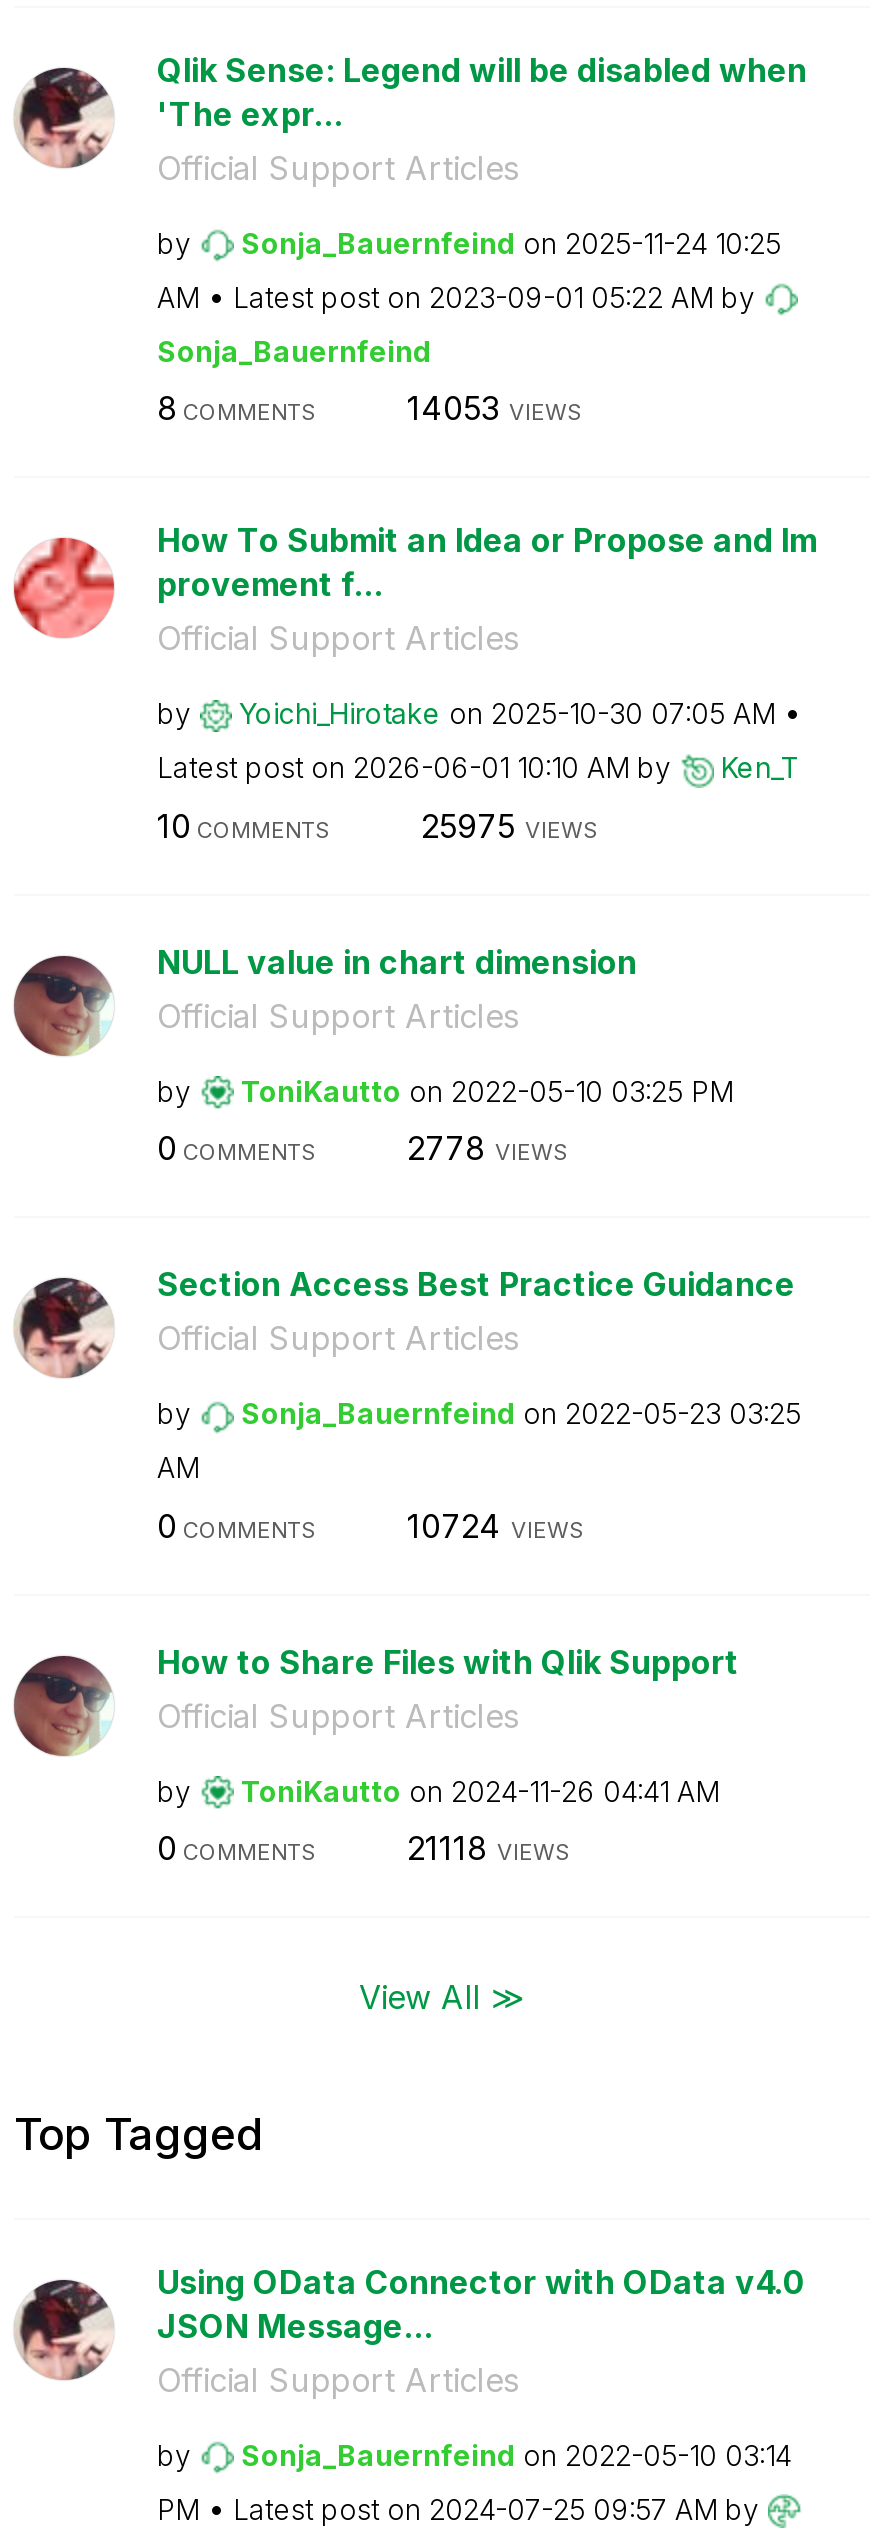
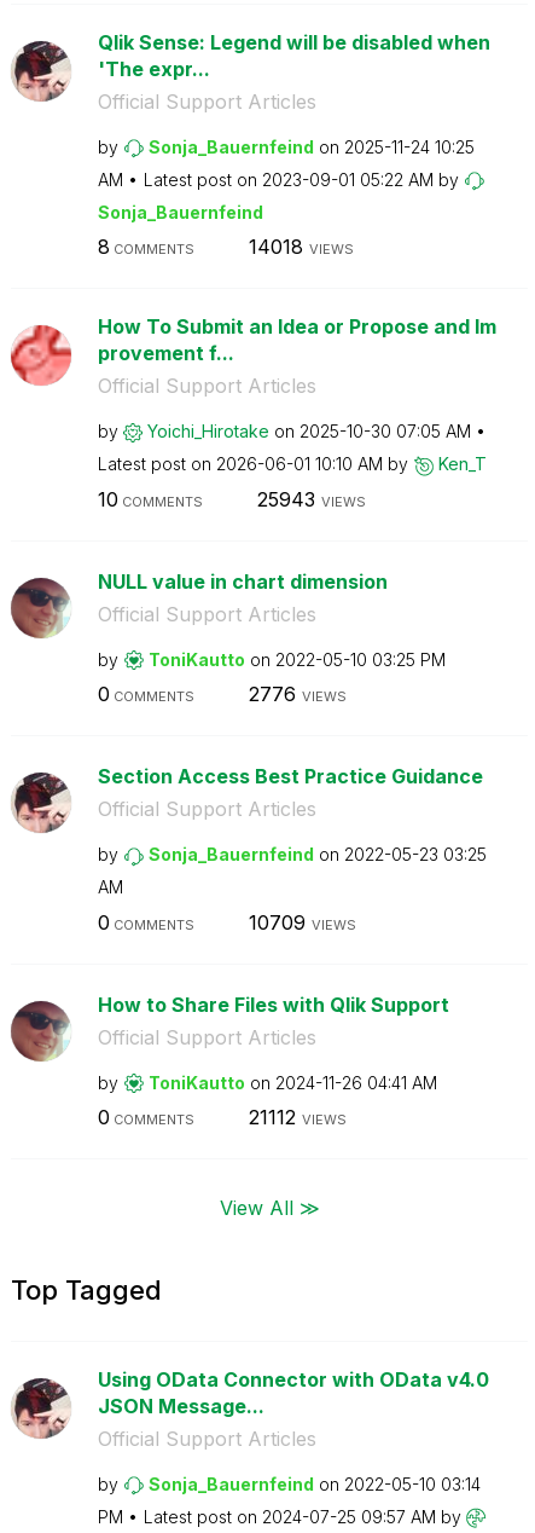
[407,388,583,428] 14053 VIEWS -> [248,235,353,259] 14018 VIEWS
[421,805,599,845] 25975 VIEWS -> [257,487,365,511] 25943 VIEWS
[407,1128,569,1168] 2778 VIEWS -> [248,682,346,706] 2776 VIEWS
[407,1505,585,1545] 10724 VIEWS -> [248,910,356,934] 10709 VIEWS
[407,1828,571,1868] 21118 VIEWS -> [248,1105,346,1129] 21112 VIEWS

